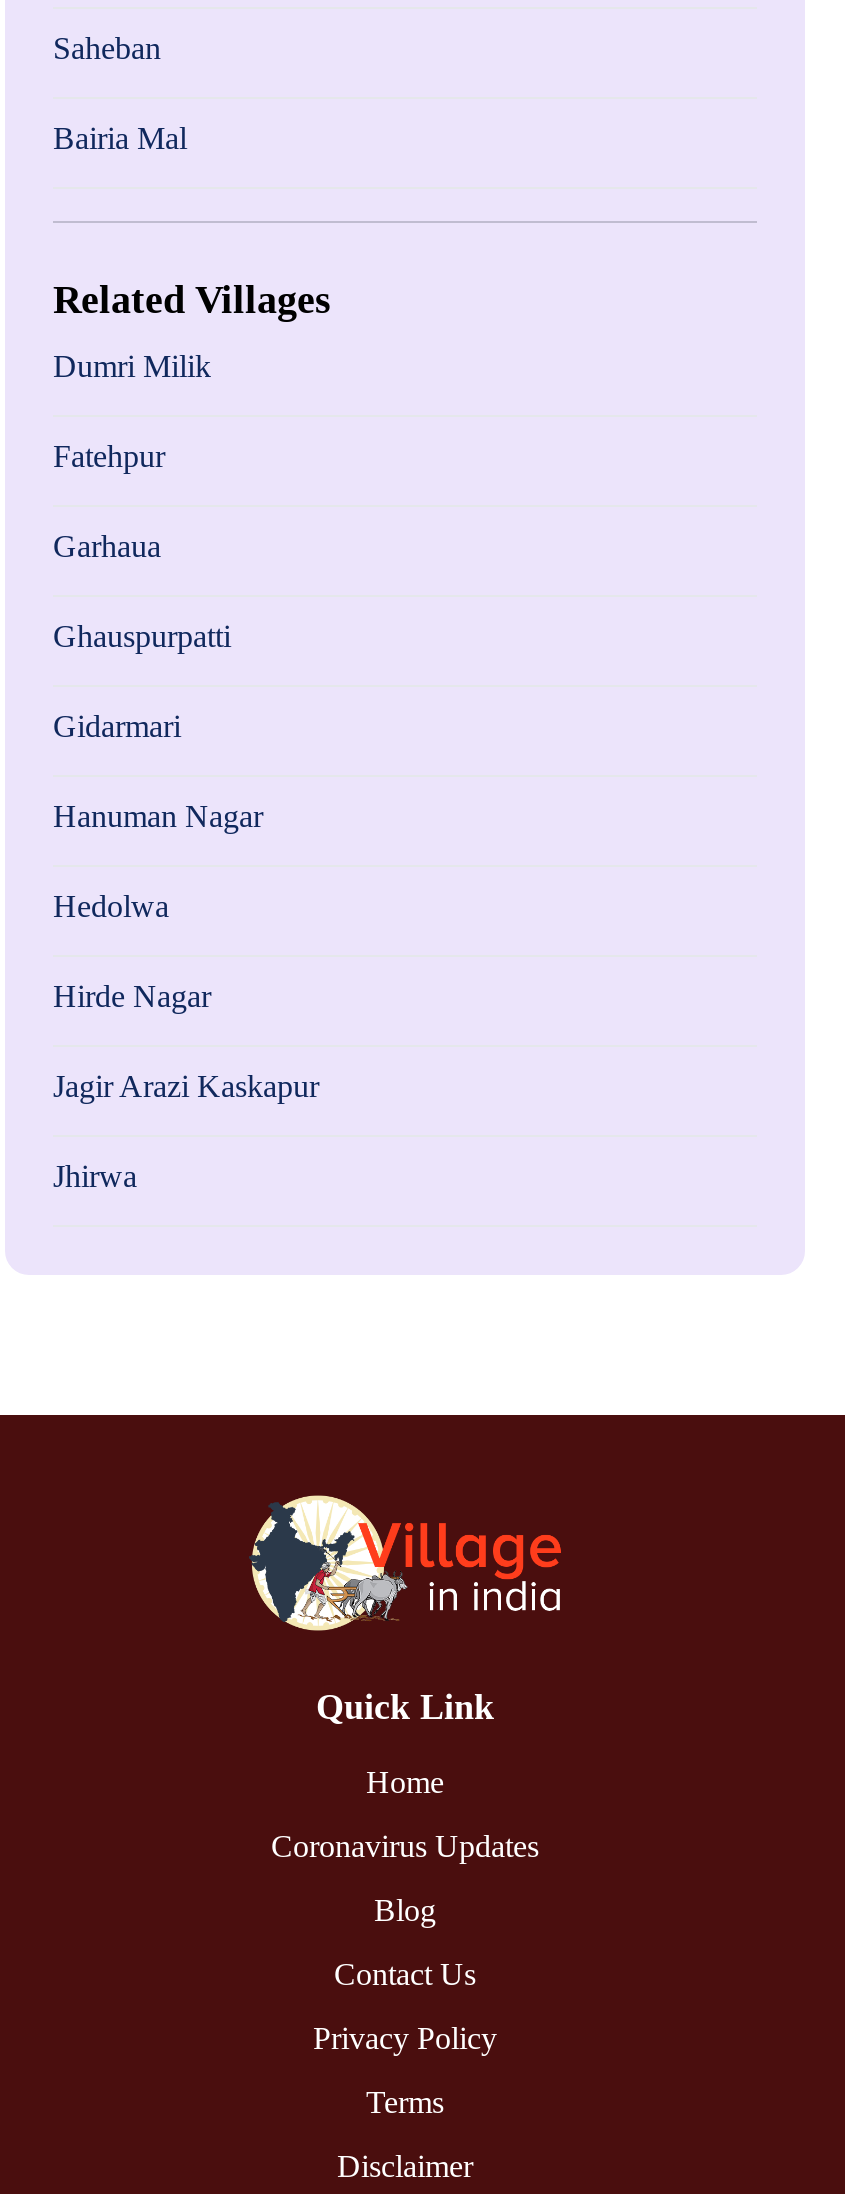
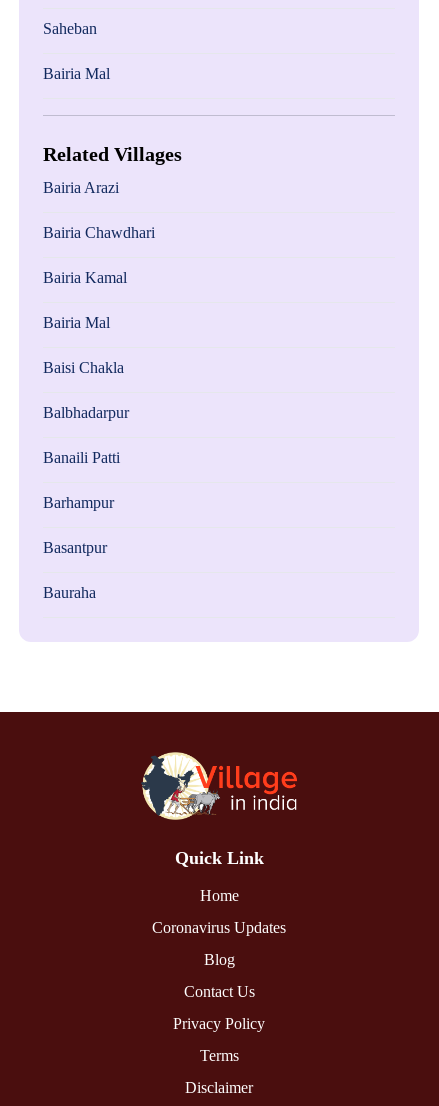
[53,349,211,383] Dumri Milik -> [43,179,119,196] Bairia Arazi
[53,439,165,473] Fatehpur -> [43,224,155,241] Bairia Chawdhari
[53,529,161,563] Garhaua -> [43,269,127,286] Bairia Kamal
[53,619,231,653] Ghauspurpatti -> [43,314,110,331] Bairia Mal
[53,709,181,743] Gidarmari -> [43,359,124,376] Baisi Chakla
[53,799,263,833] Hanuman Nagar -> [43,404,129,421] Balbhadarpur
[53,889,169,923] Hedolwa -> [43,449,120,466] Banaili Patti
[53,979,211,1013] Hirde Nagar -> [43,494,114,511] Barhampur
[53,1069,319,1103] Jagir Arazi Kaskapur -> [43,539,107,556] Basantpur
[53,1159,137,1193] Jhirwa -> [43,584,96,601] Bauraha

